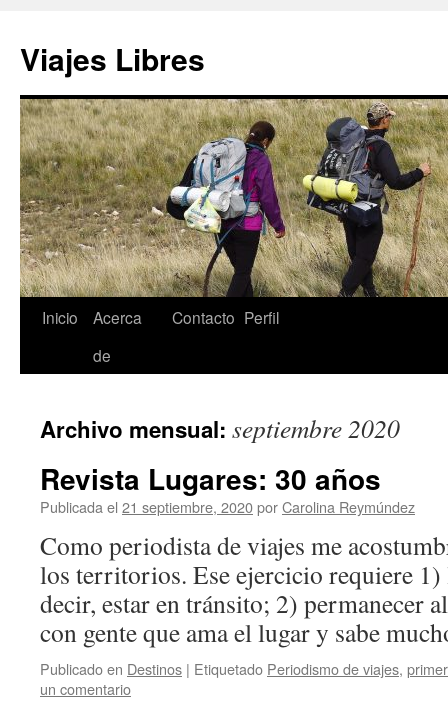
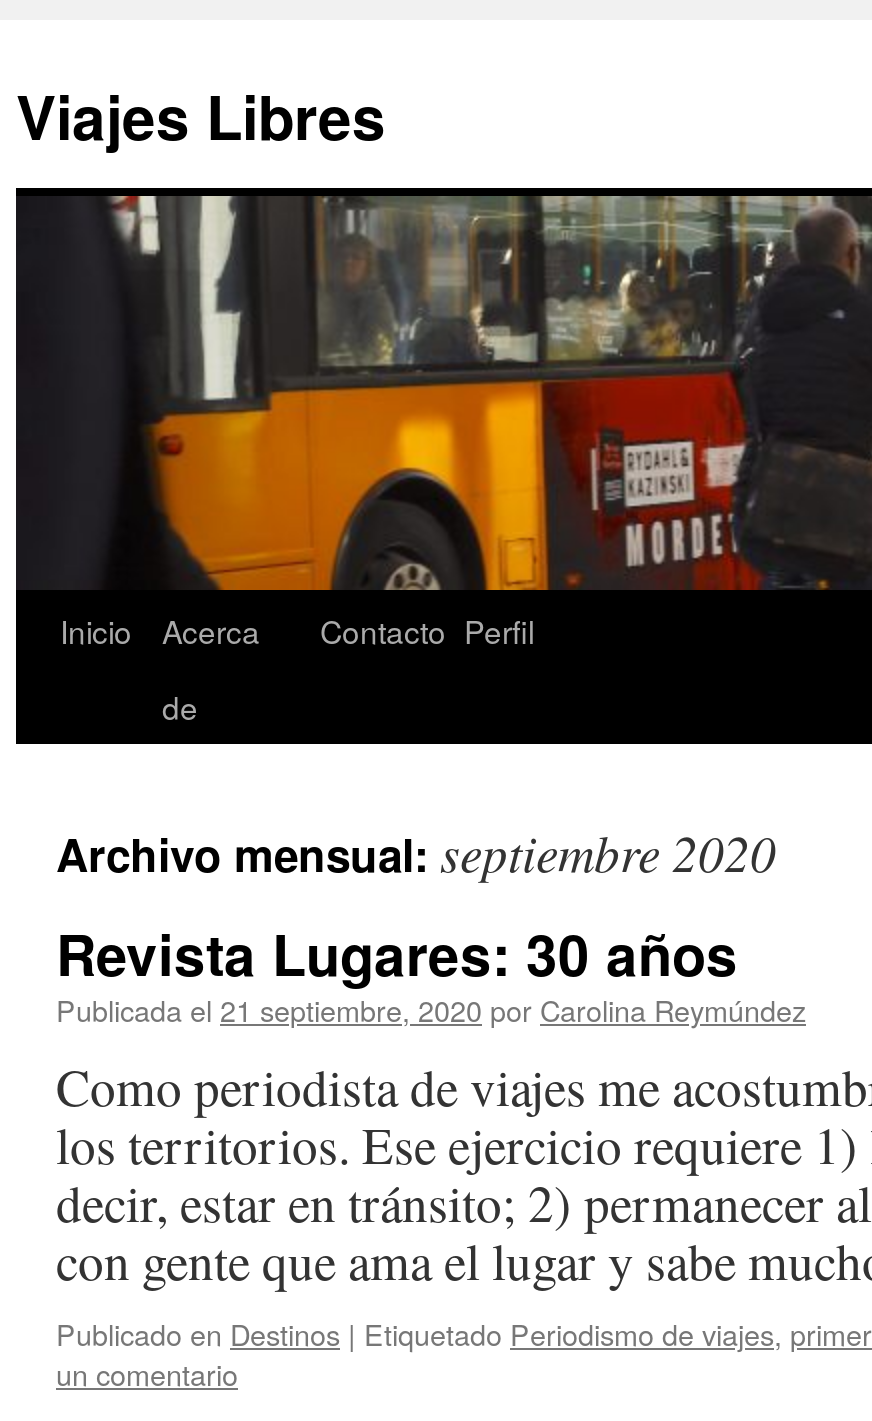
[19,98,445,298] [image] -> [14,194,866,592] [image]

